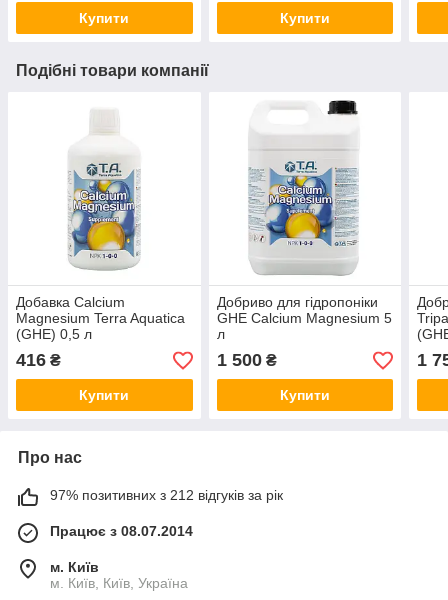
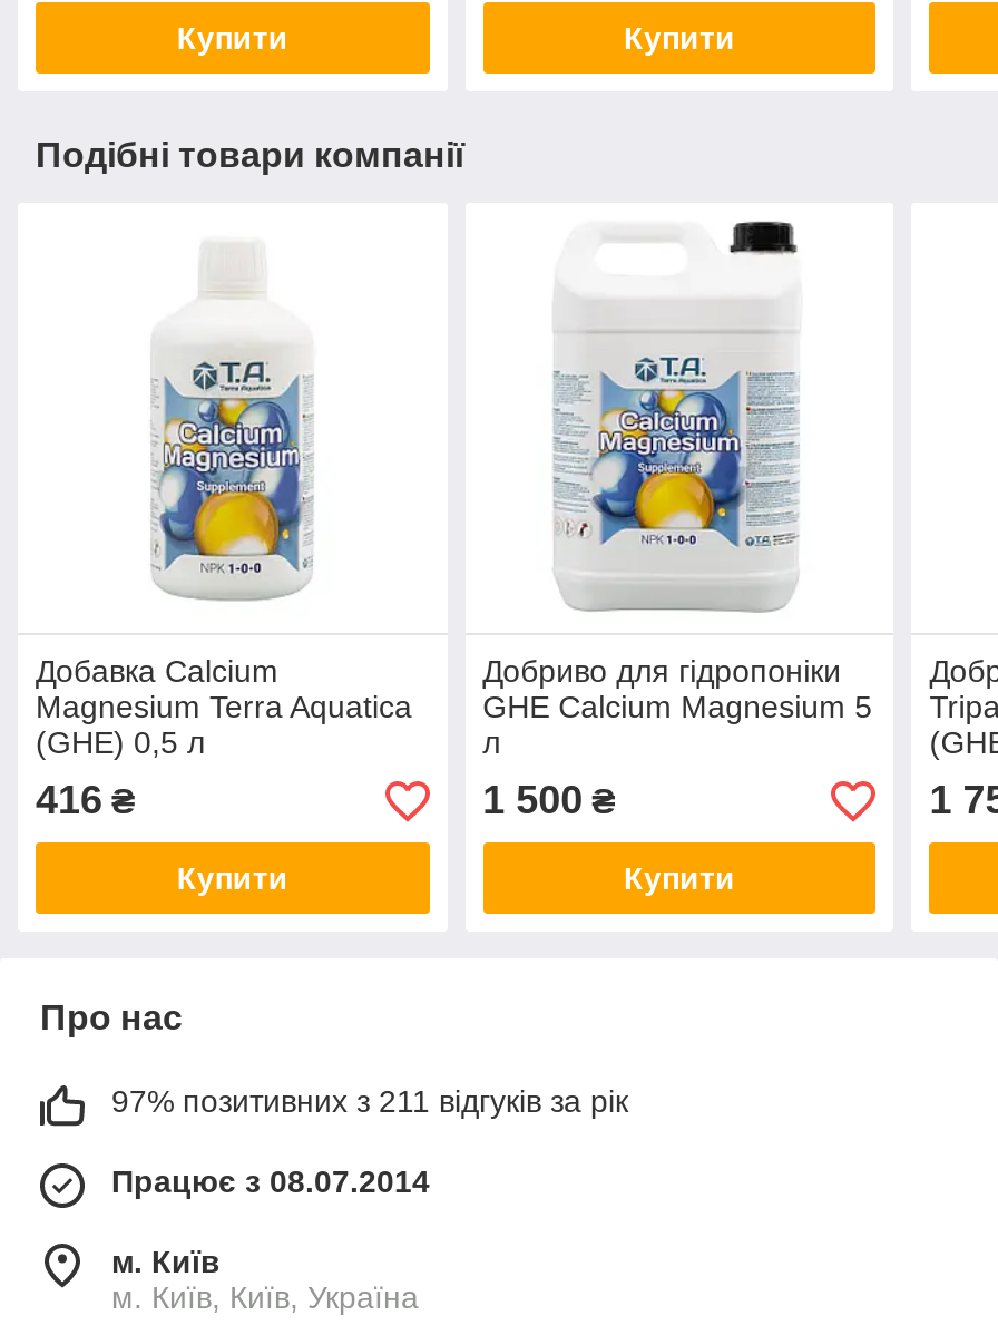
[50,487,283,503] 97% позитивних з 212 відгуків за рік -> [111,1083,628,1119] 97% позитивних з 211 відгуків за рік

